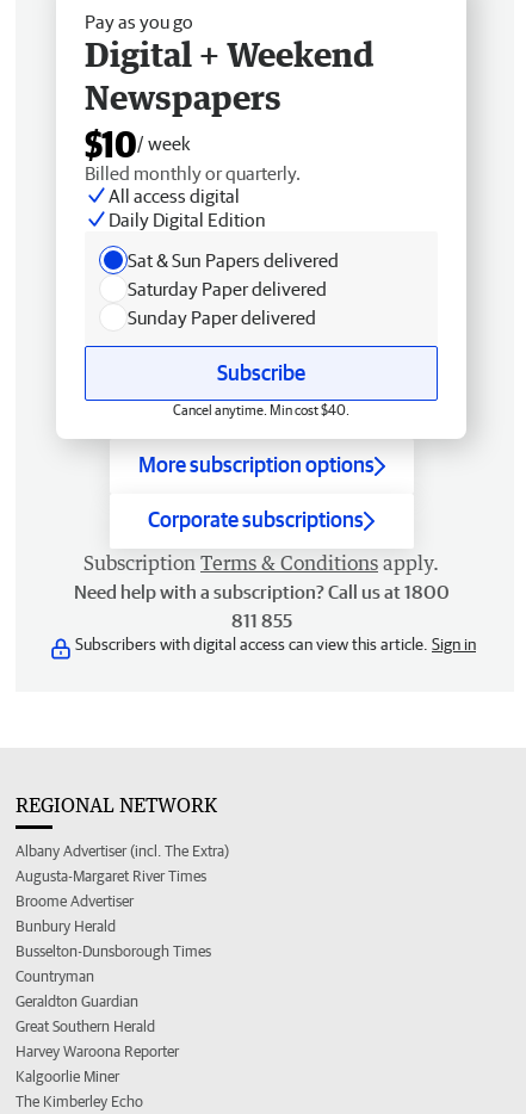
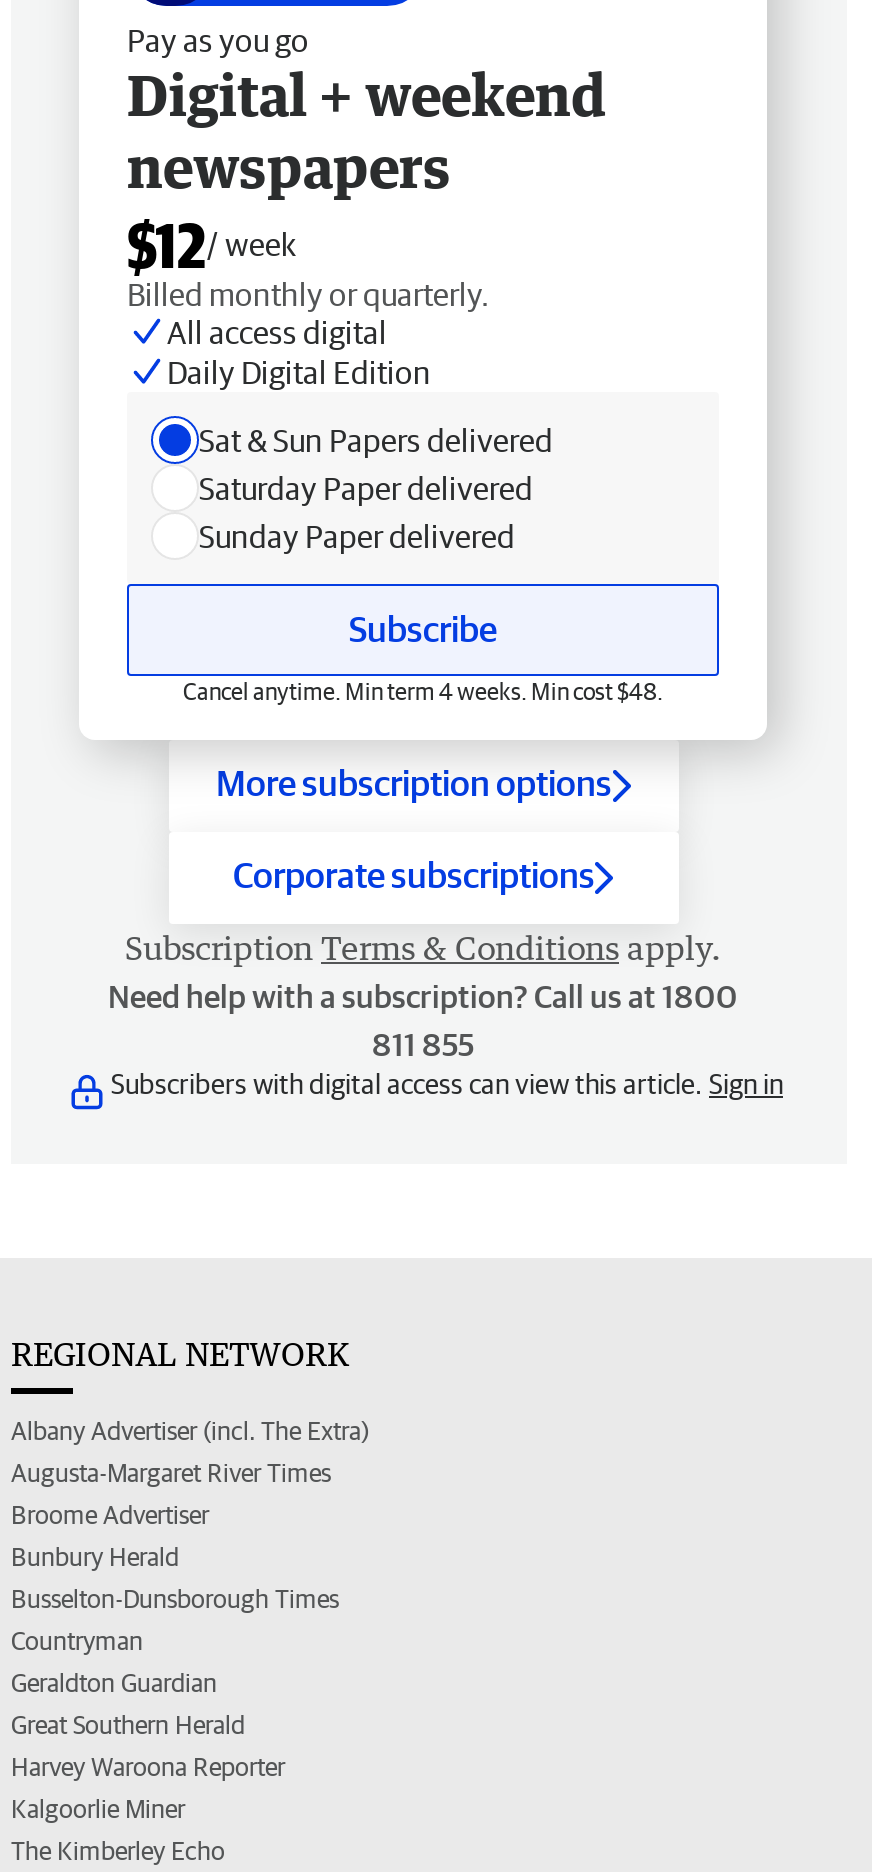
[85,33,375,165] Digital + Weekend | Newspapers | $10/ week -> [127,60,607,280] Digital + weekend | newspapers | $12/ week
[173,402,349,417] Cancel anytime. Min cost $40. -> [183,678,663,704] Cancel anytime. Min term 4 weeks. Min cost $48.

